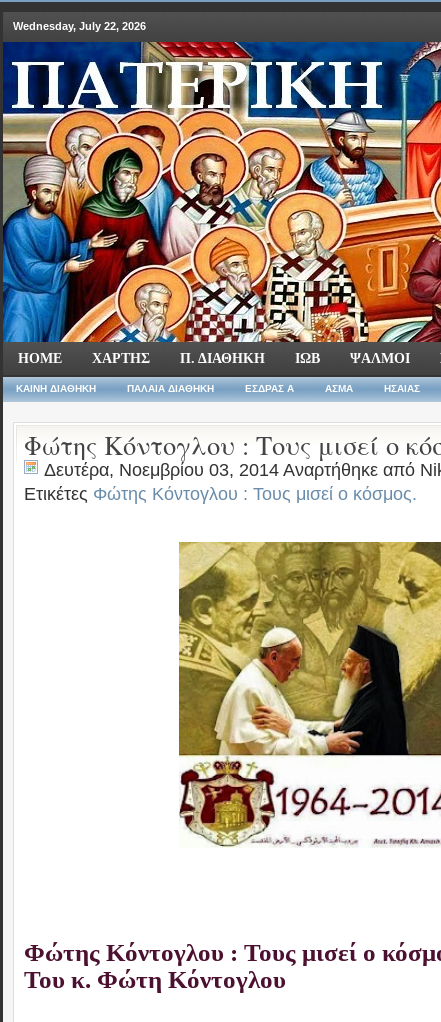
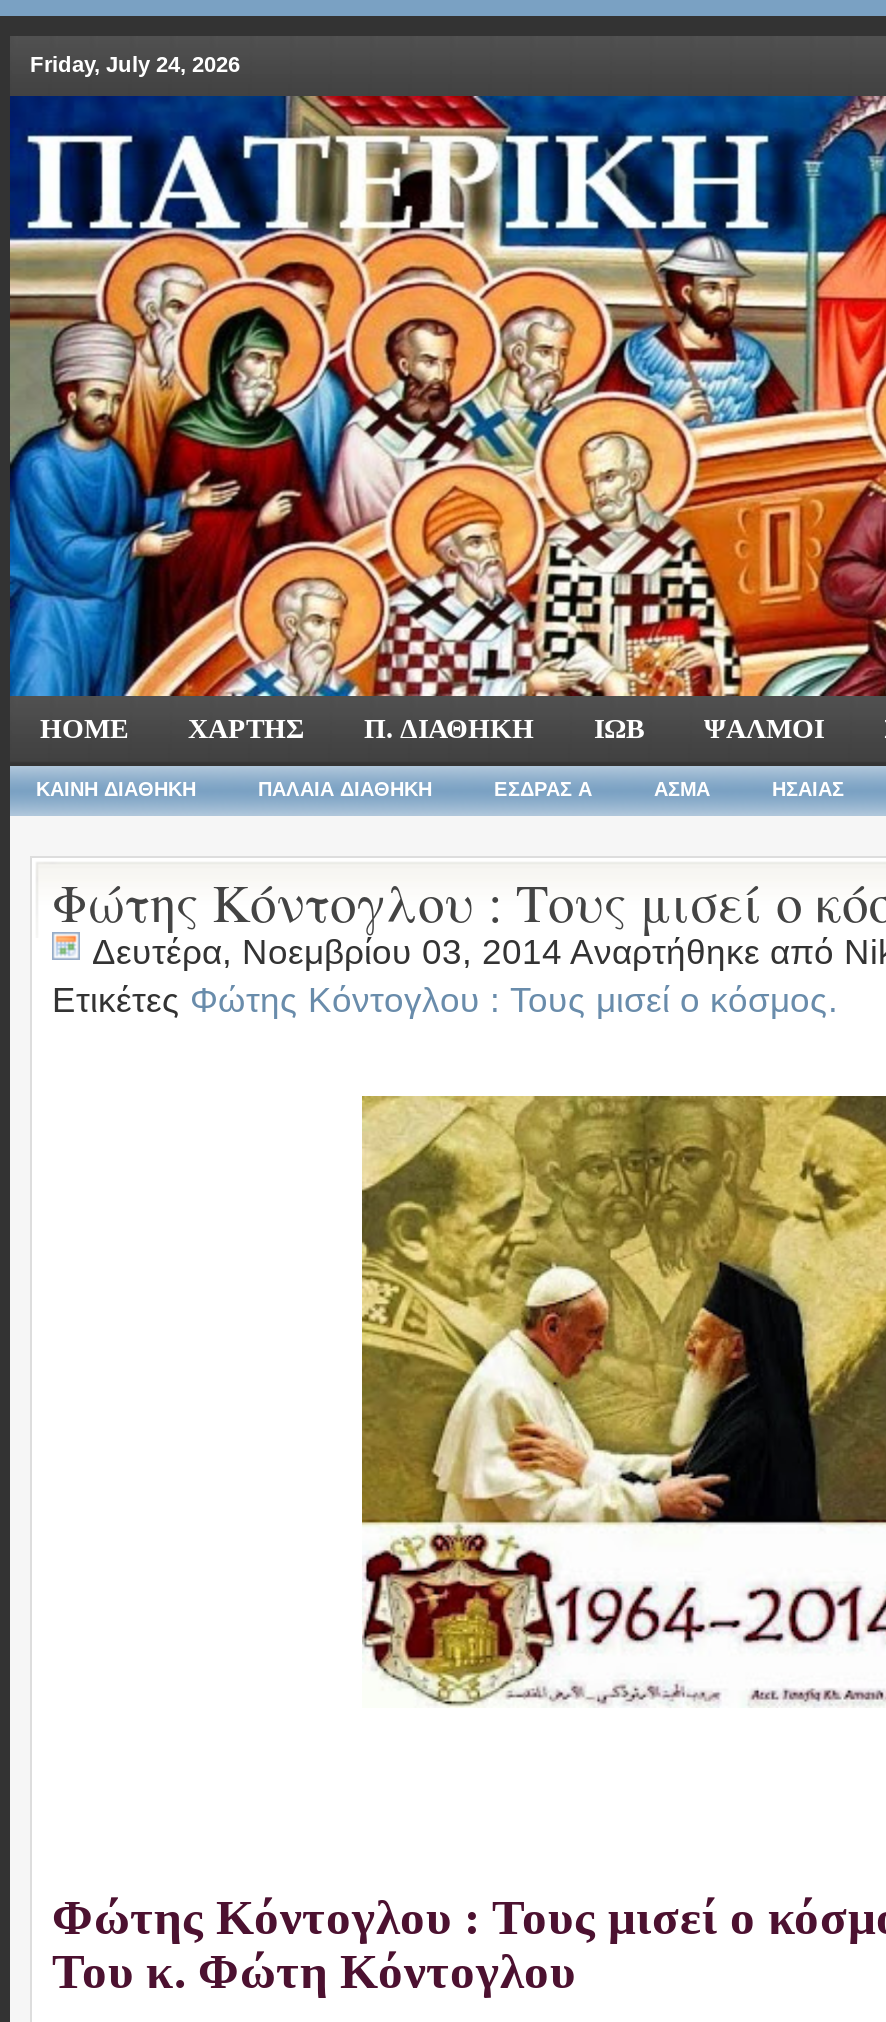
[13,20,146,32] Wednesday, July 22, 2026 -> [30,52,240,76] Friday, July 24, 2026

